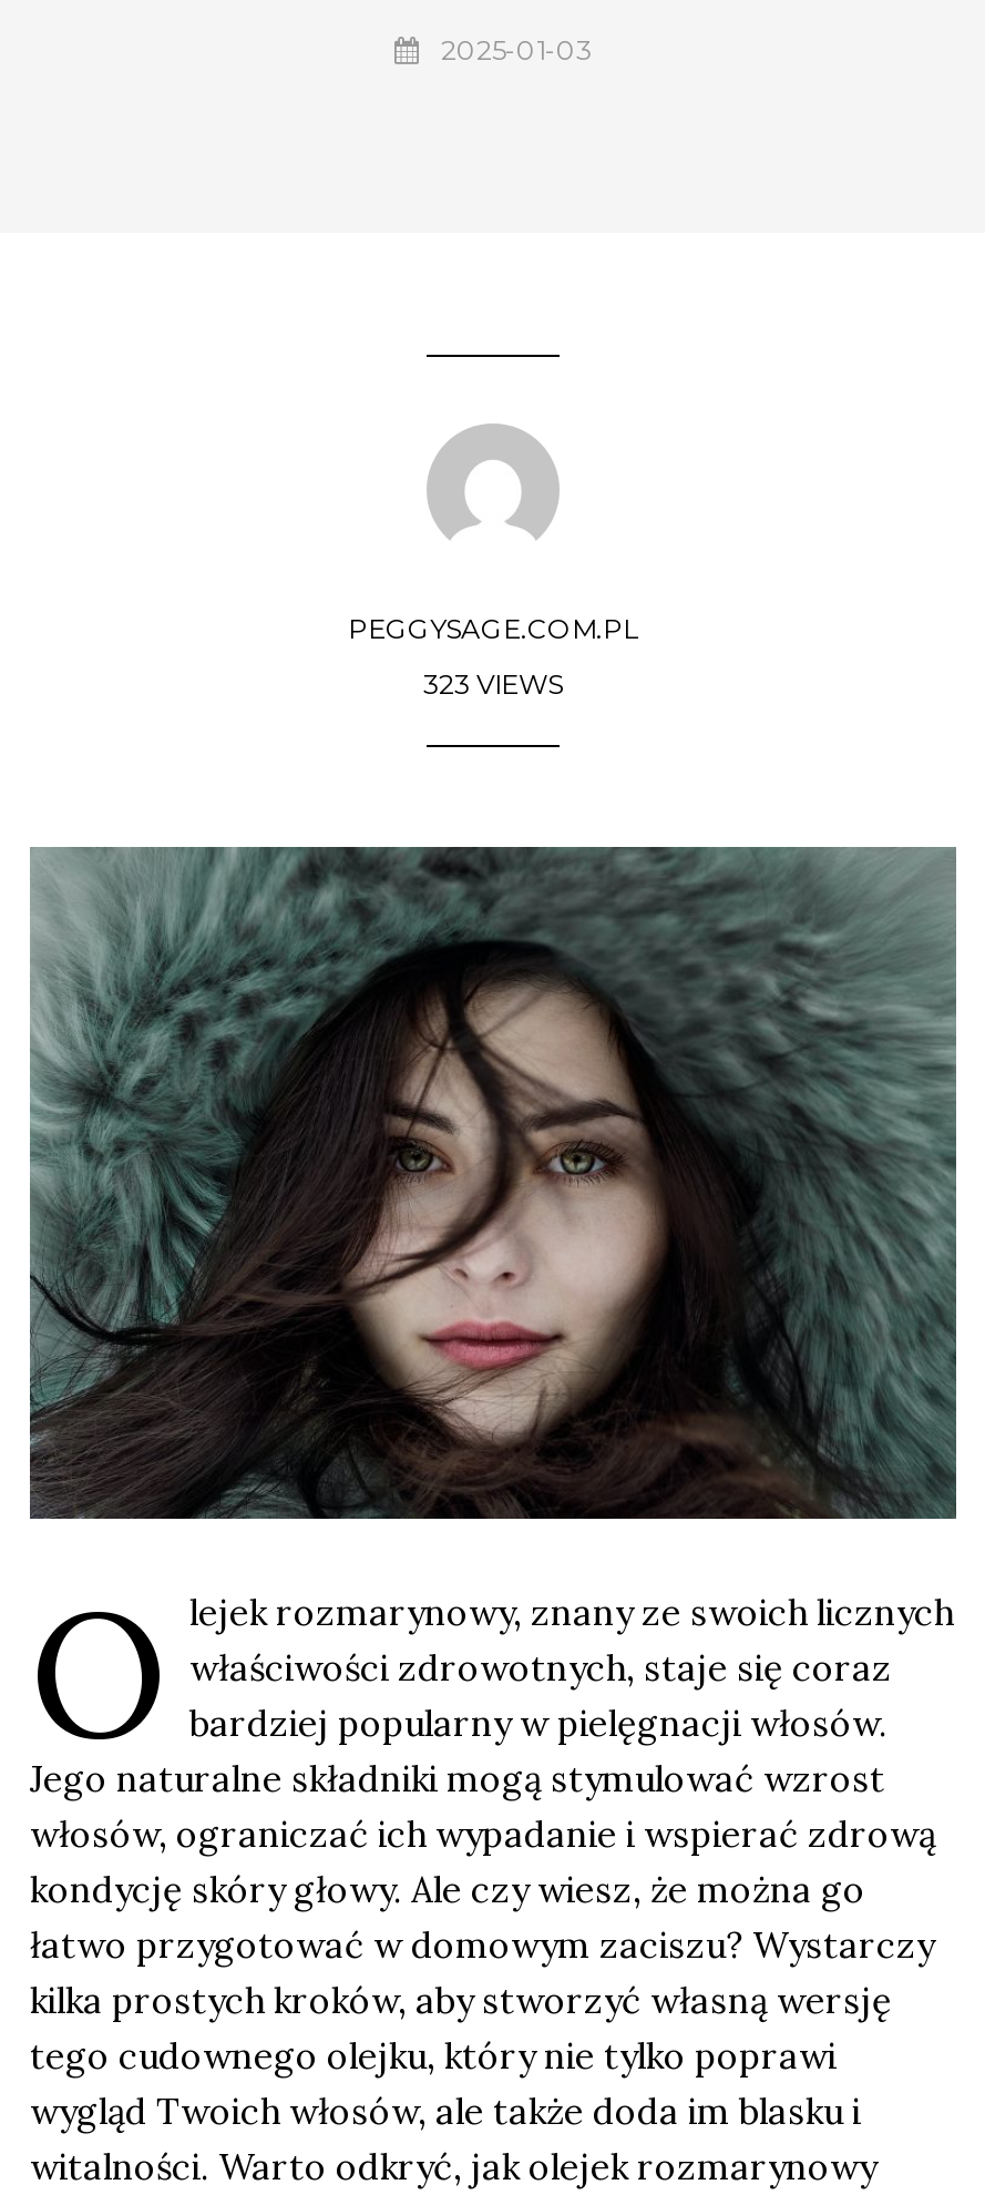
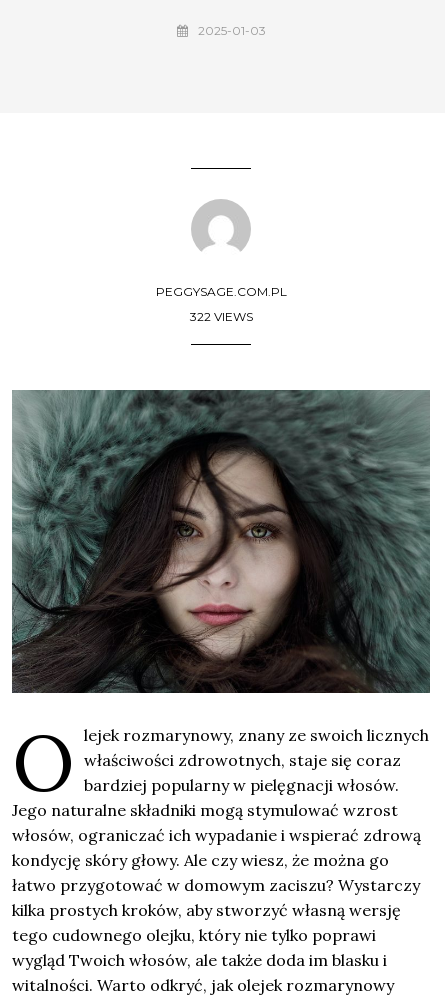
[423,667,563,701] 323 VIEWS -> [189,309,252,324] 322 VIEWS

